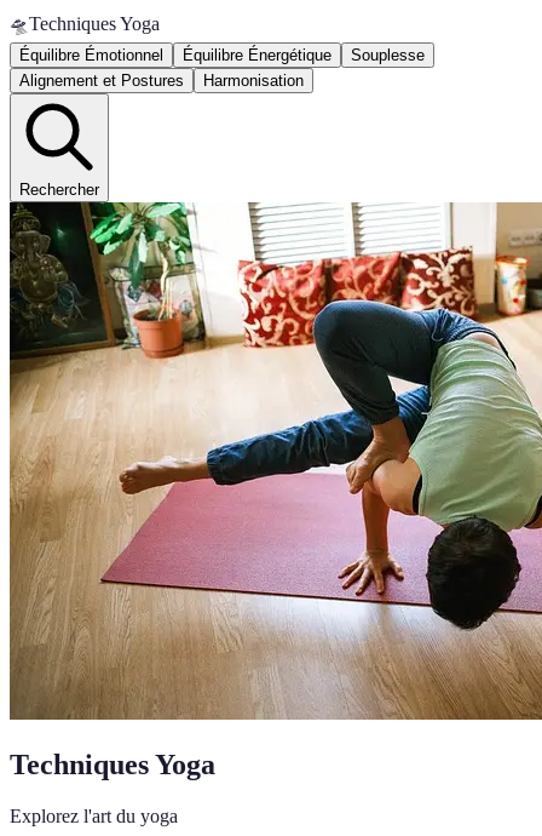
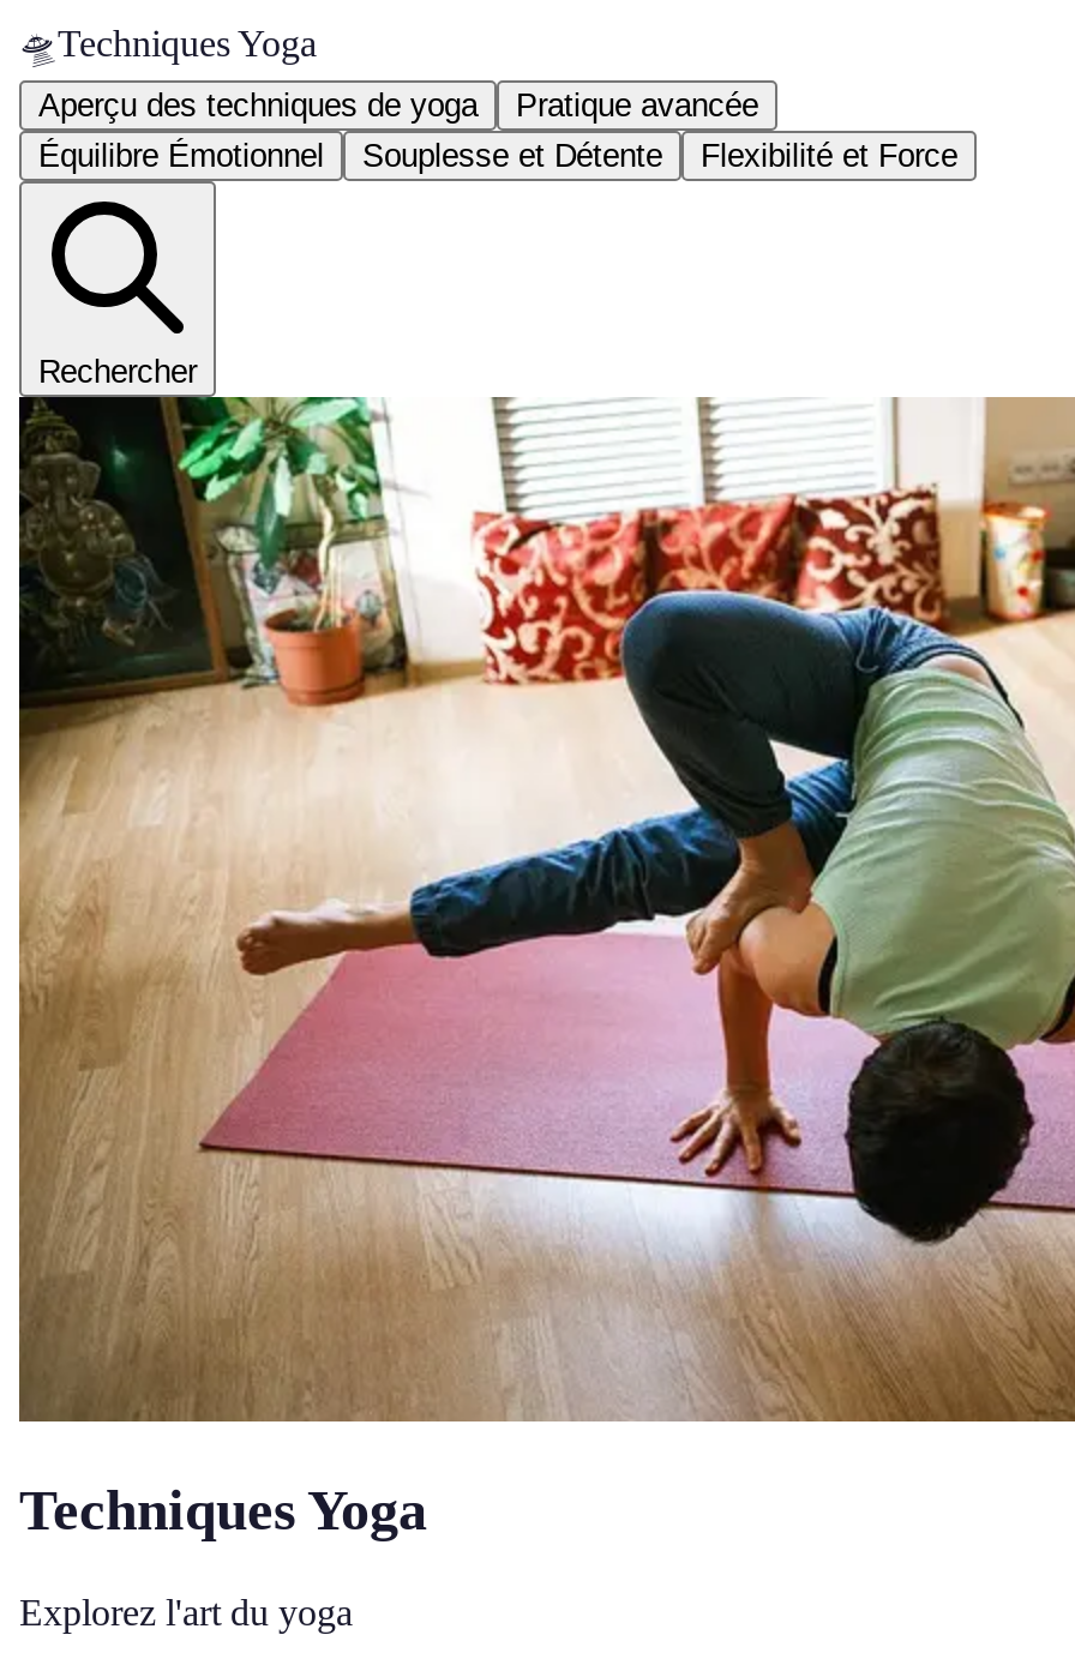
none -> [38,88,758,124] Aperçu des techniques de yoga | Pratique avancée
[19,46,425,90] Équilibre Énergétique | Souplesse | Alignement et Postures | Harmonisation -> [362,138,957,174] Souplesse et Détente | Flexibilité et Force
moved [19,46,163,64] -> [38,138,324,174]: Équilibre Émotionnel

